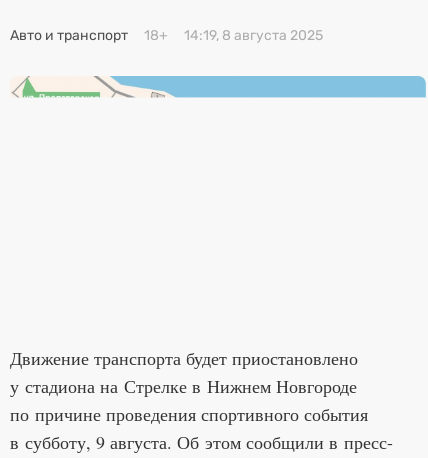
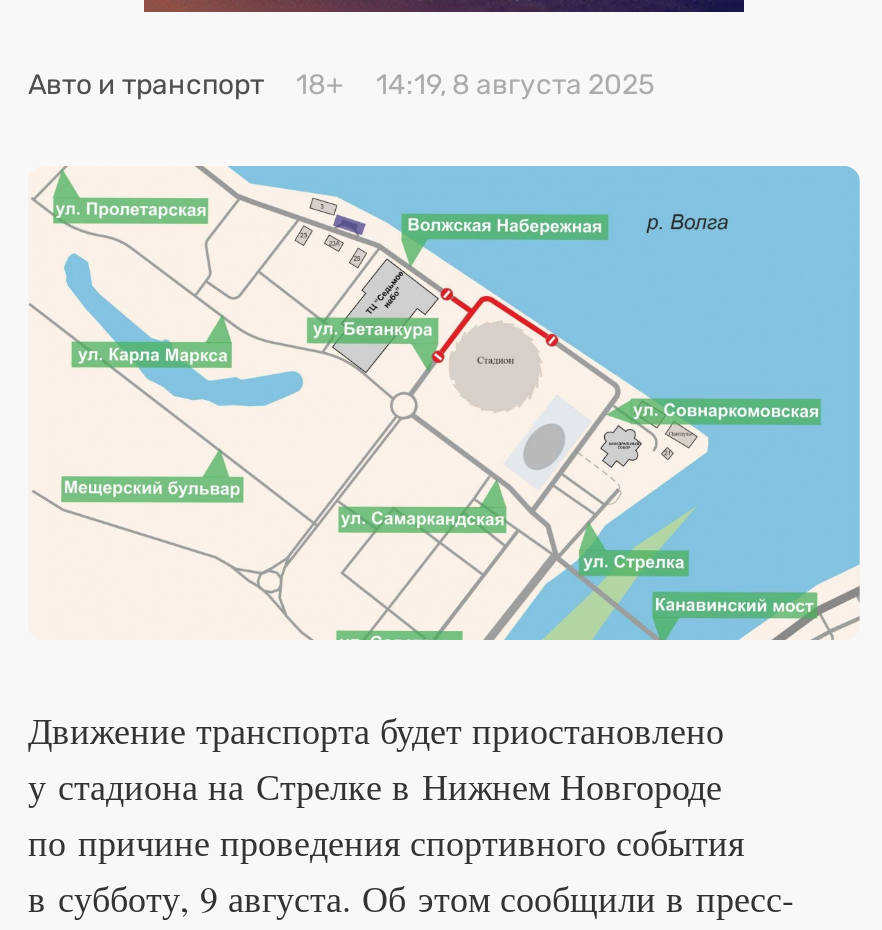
none -> [28,208,862,642] [image]

